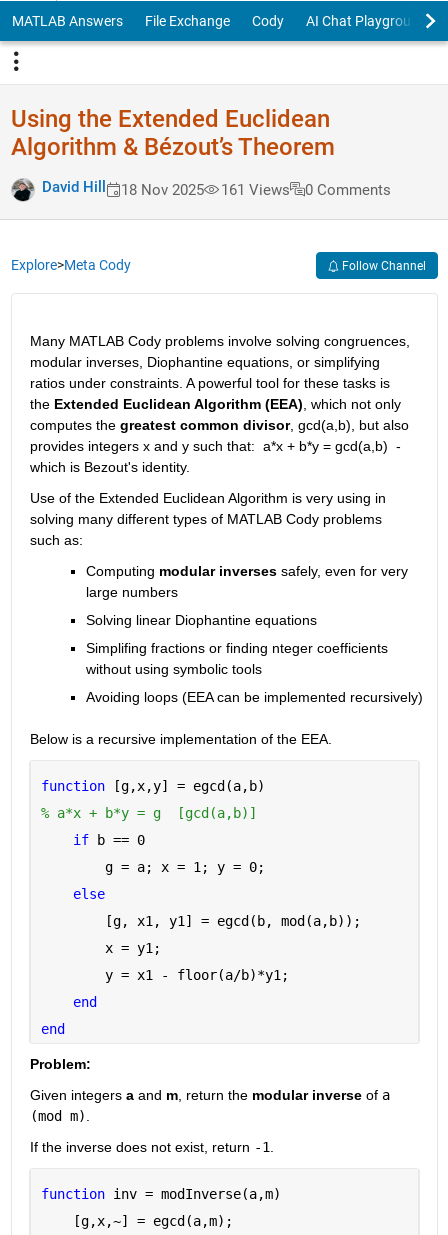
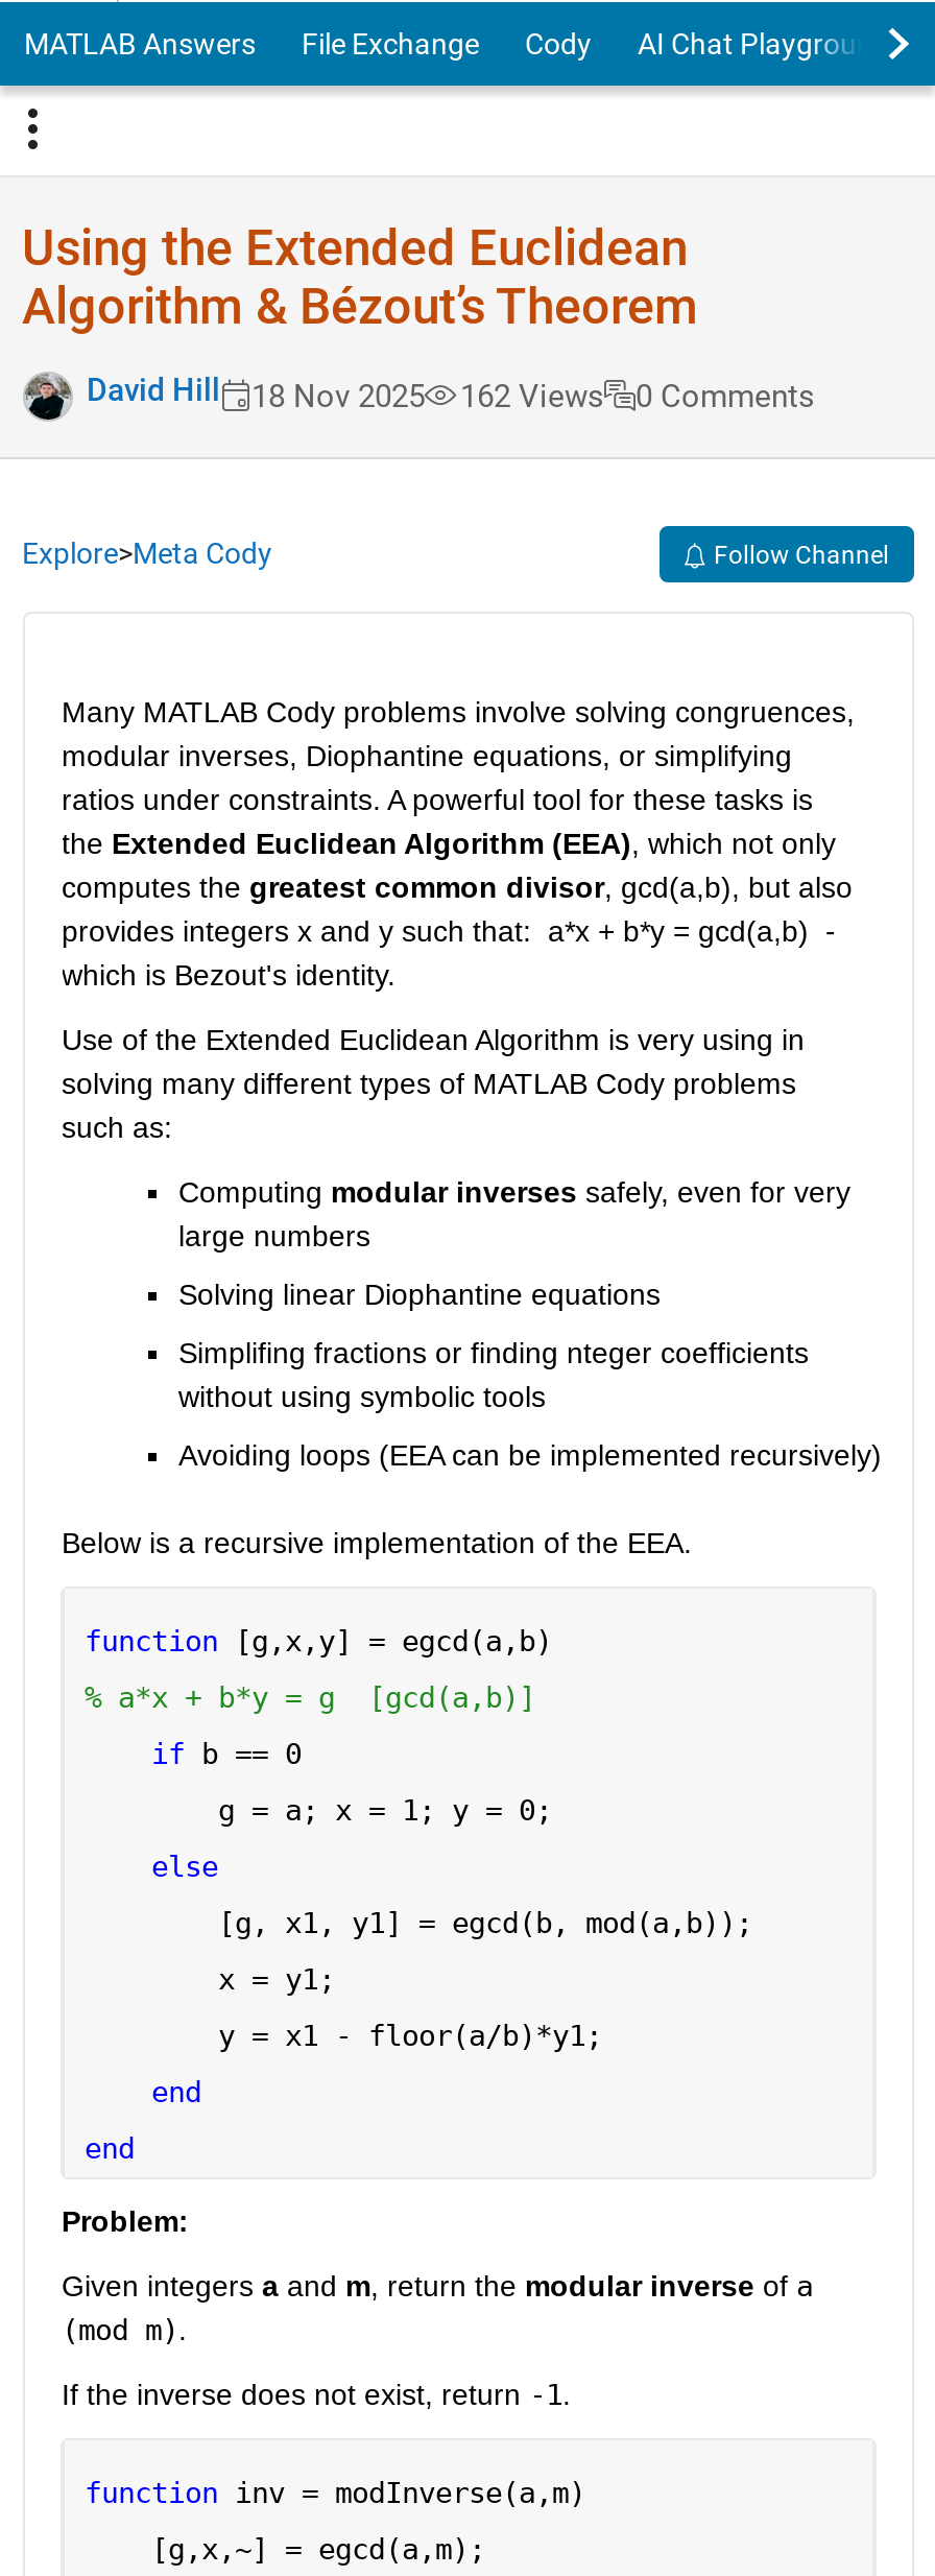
[220,180,289,198] 161 Views -> [460,377,604,414] 162 Views

